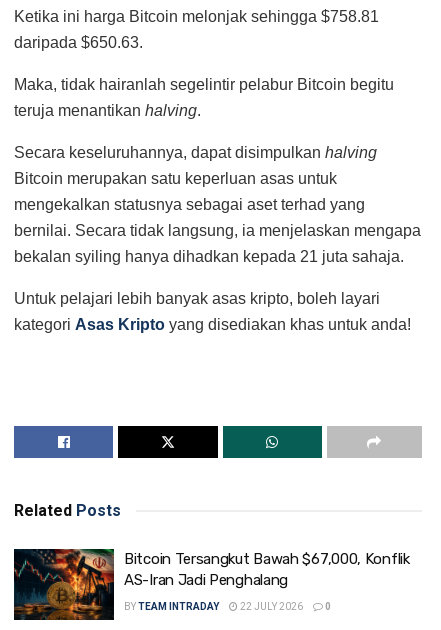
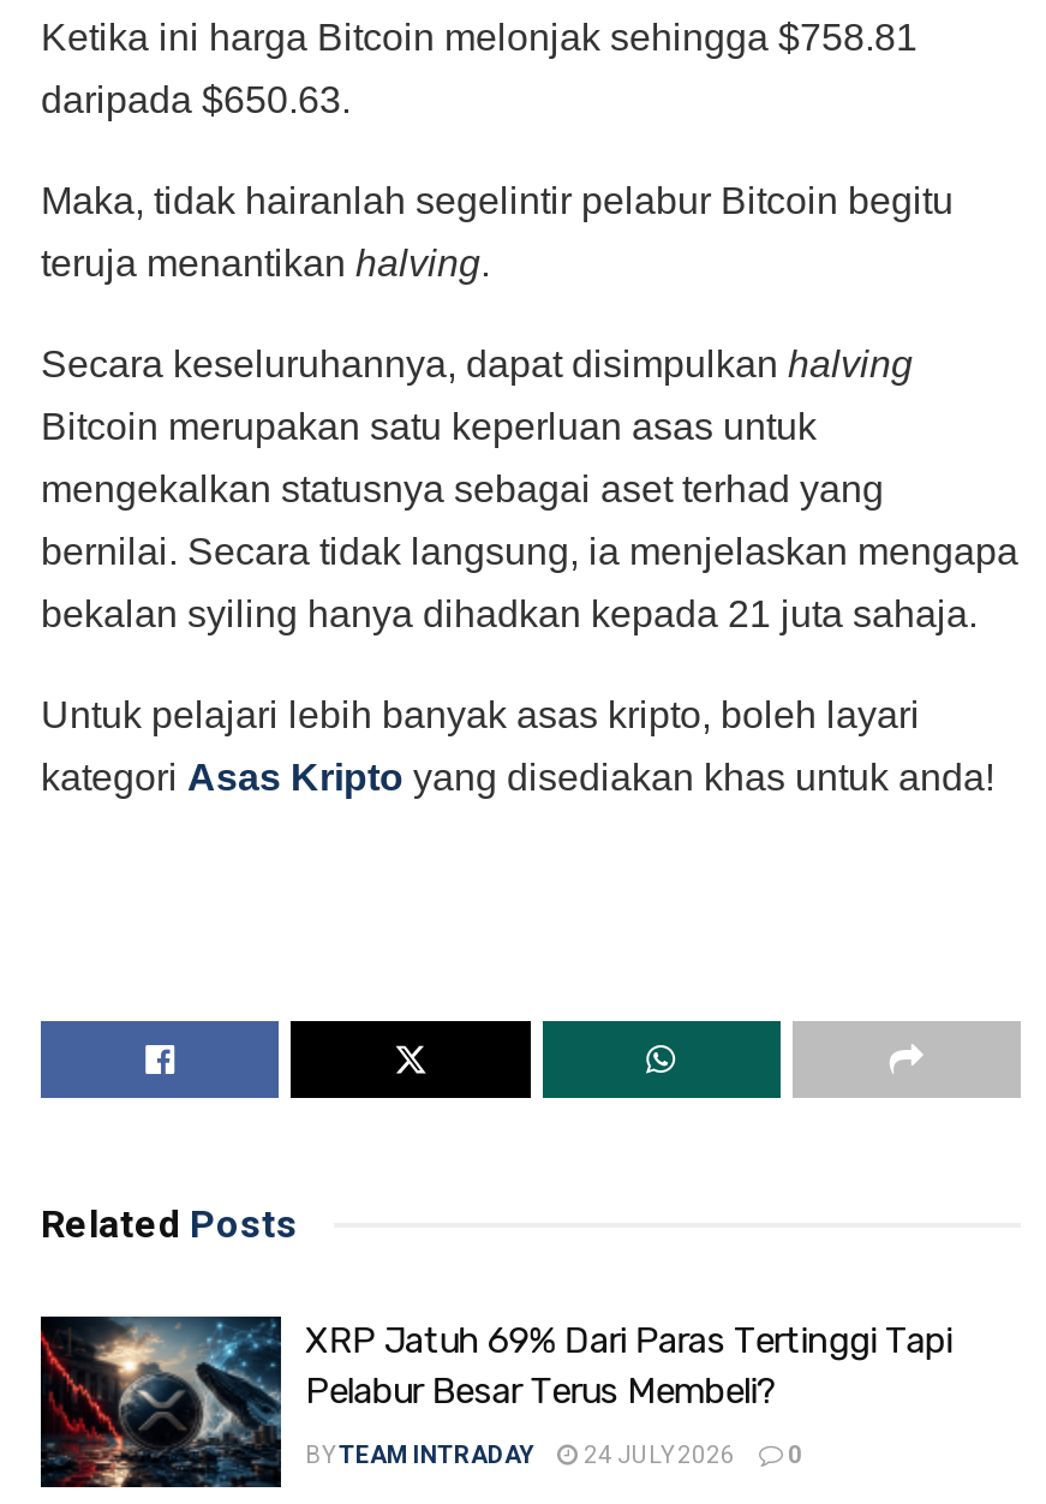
[13,548,410,621] [image] | Bitcoin Tersangkut Bawah $67,000, Konflik | AS-Iran Jadi Penghalang -> [38,1314,952,1490] [image] | XRP Jatuh 69% Dari Paras Tertinggi Tapi | Pelabur Besar Terus Membeli?
[124,600,331,611] BY TEAM INTRADAY 22 JULY 2026 0 -> [305,1440,802,1467] BY TEAM INTRADAY 24 JULY 2026 0

